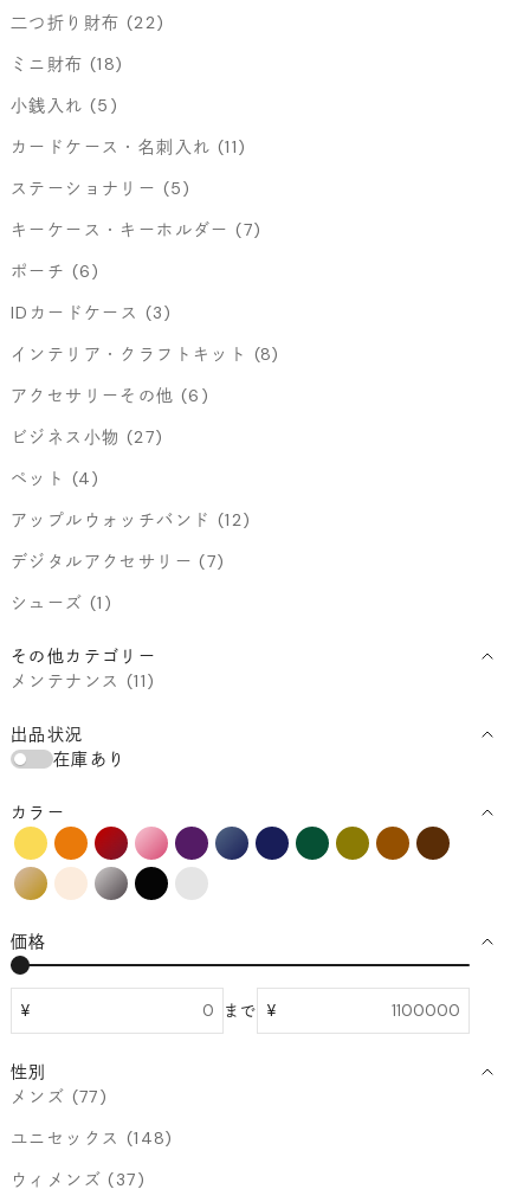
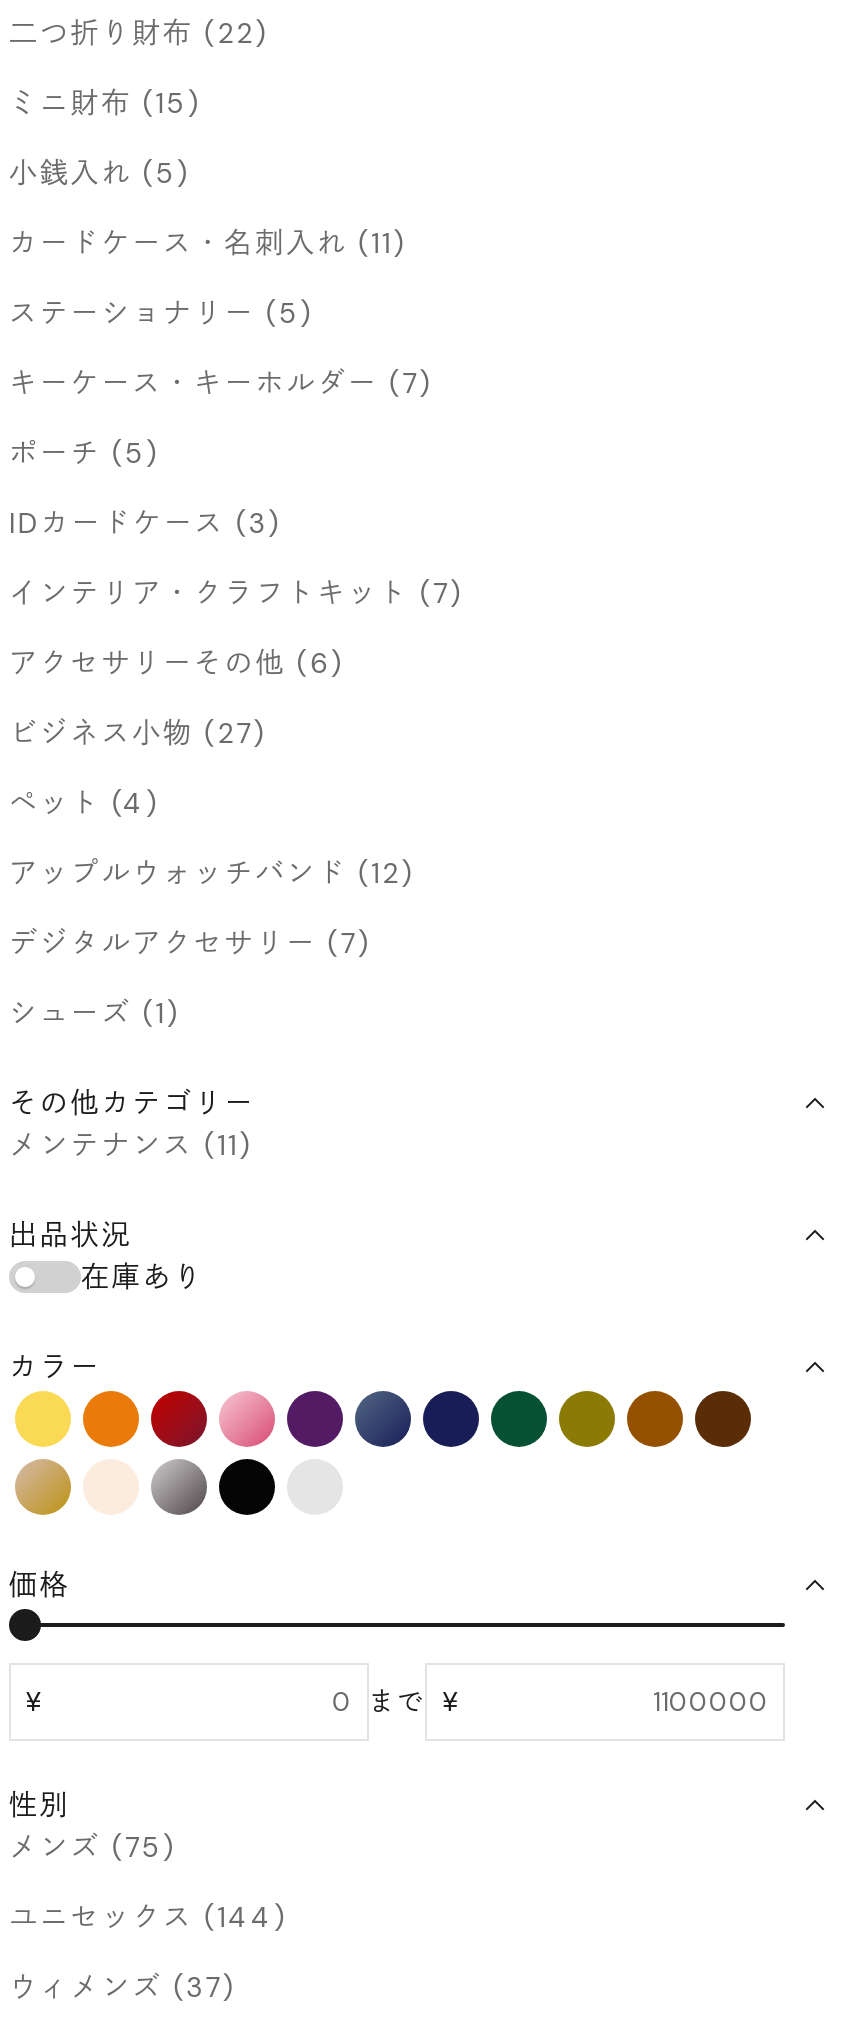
[11,53,124,74] ミニ財布 (18) -> [9,84,202,120] ミニ財布 (15)
[11,260,100,281] ポーチ (6) -> [9,434,161,470] ポーチ (5)
[11,343,280,364] インテリア・クラフトキット (8) -> [9,574,465,610] インテリア・クラフトキット (7)
[11,1086,108,1107] メンズ (77) -> [9,1828,177,1864] メンズ (75)
[11,1127,174,1148] ユニセックス (148) -> [9,1898,289,1934] ユニセックス (144)

